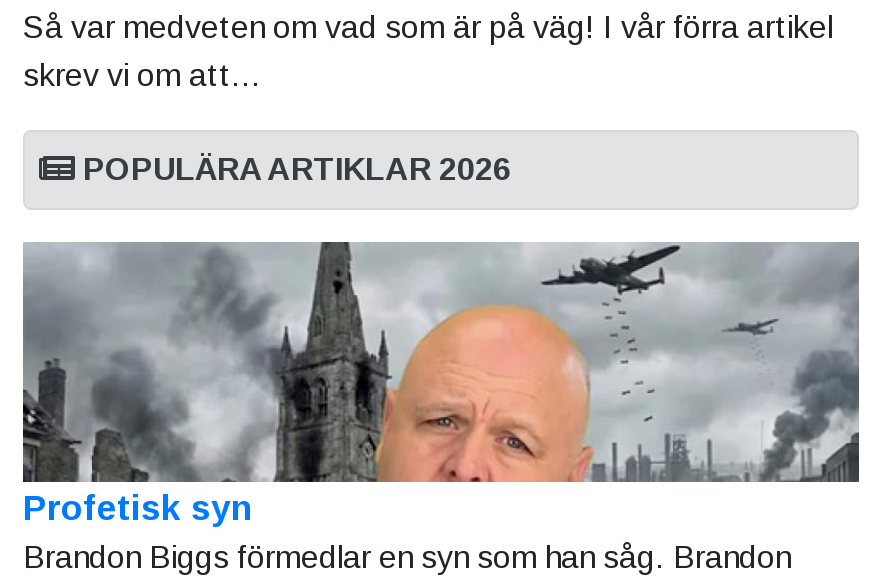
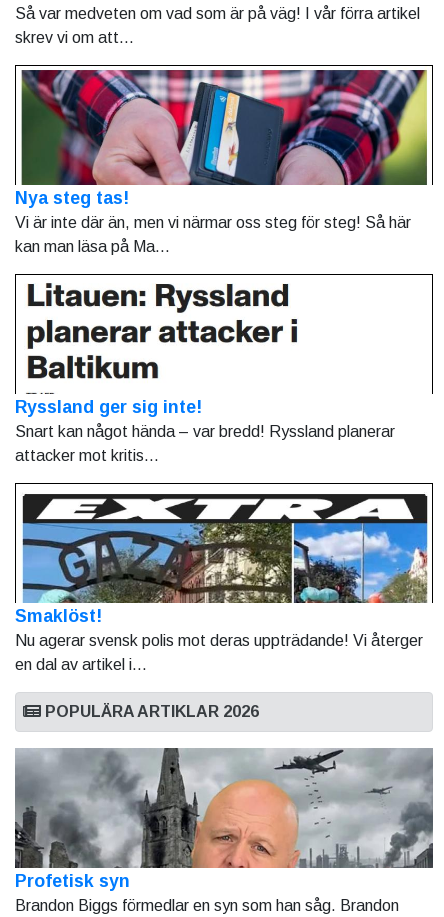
none -> [14,64,434,255] [image] | Nya steg tas! | Vi är inte där än, men vi närmar oss steg för steg! Så här | kan man läsa på Ma...
none -> [14,273,434,464] [image] | Ryssland ger sig inte! | Snart kan något hända – var bredd! Ryssland planerar | attacker mot kritis...
none -> [14,482,434,673] [image] | Smaklöst! | Nu agerar svensk polis mot deras uppträdande! Vi återger | en dal av artikel i...

